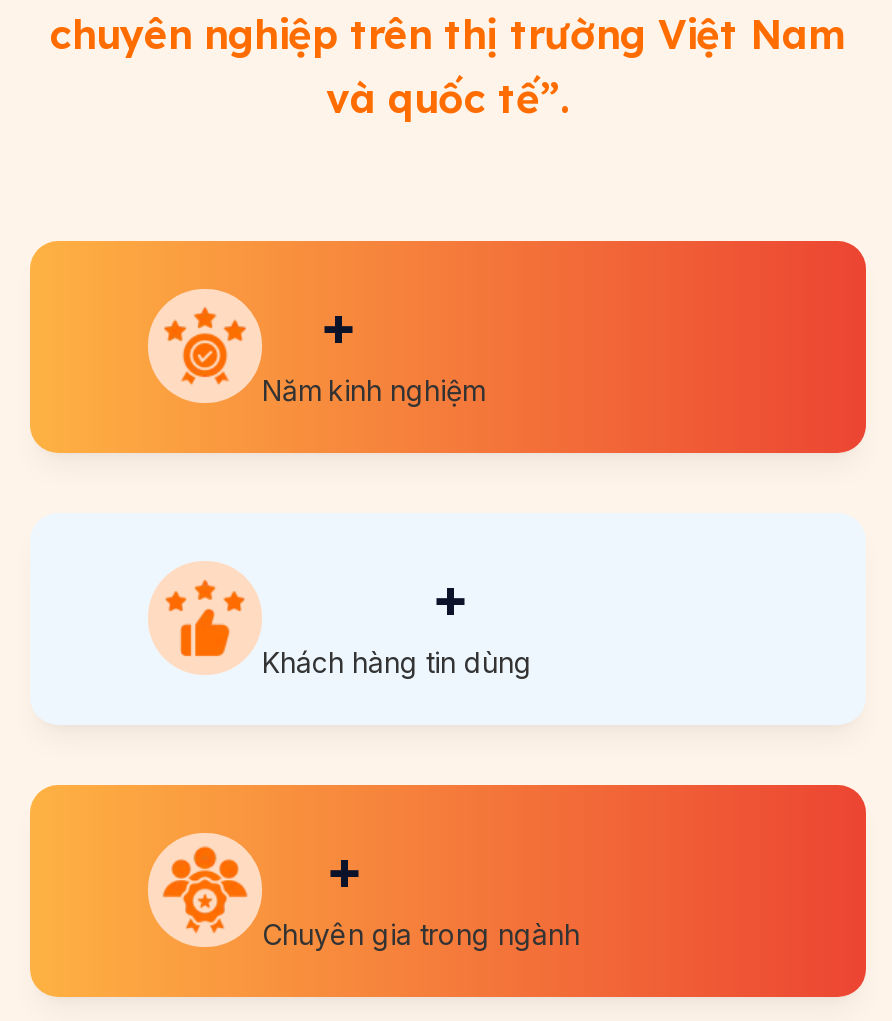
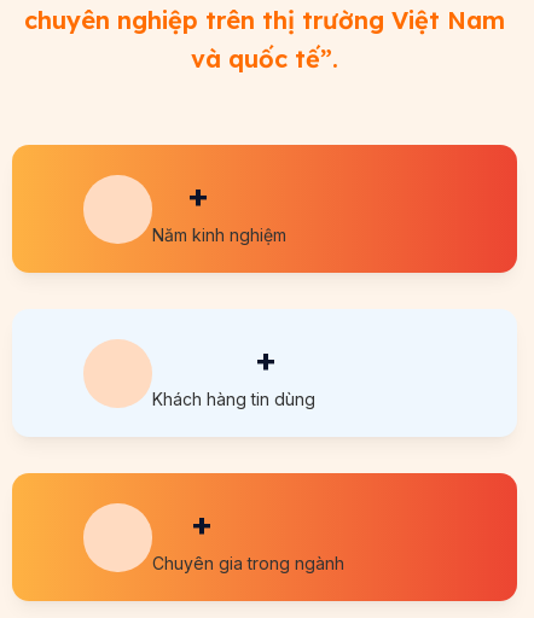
[164,306,246,386] [image] -> none
[164,578,246,658] [image] -> none
[162,844,248,934] [image] -> none

